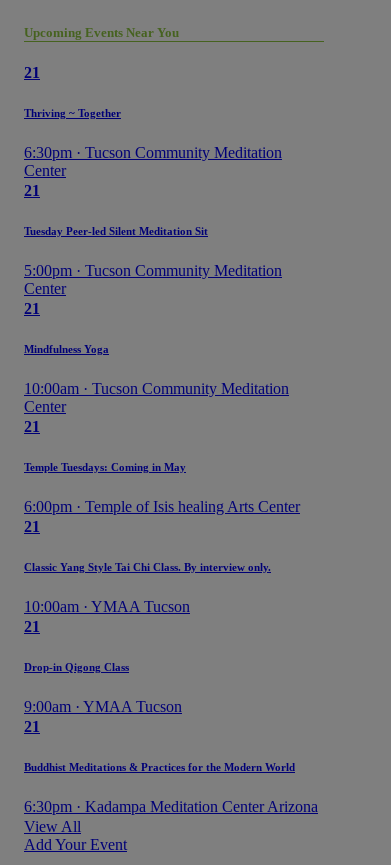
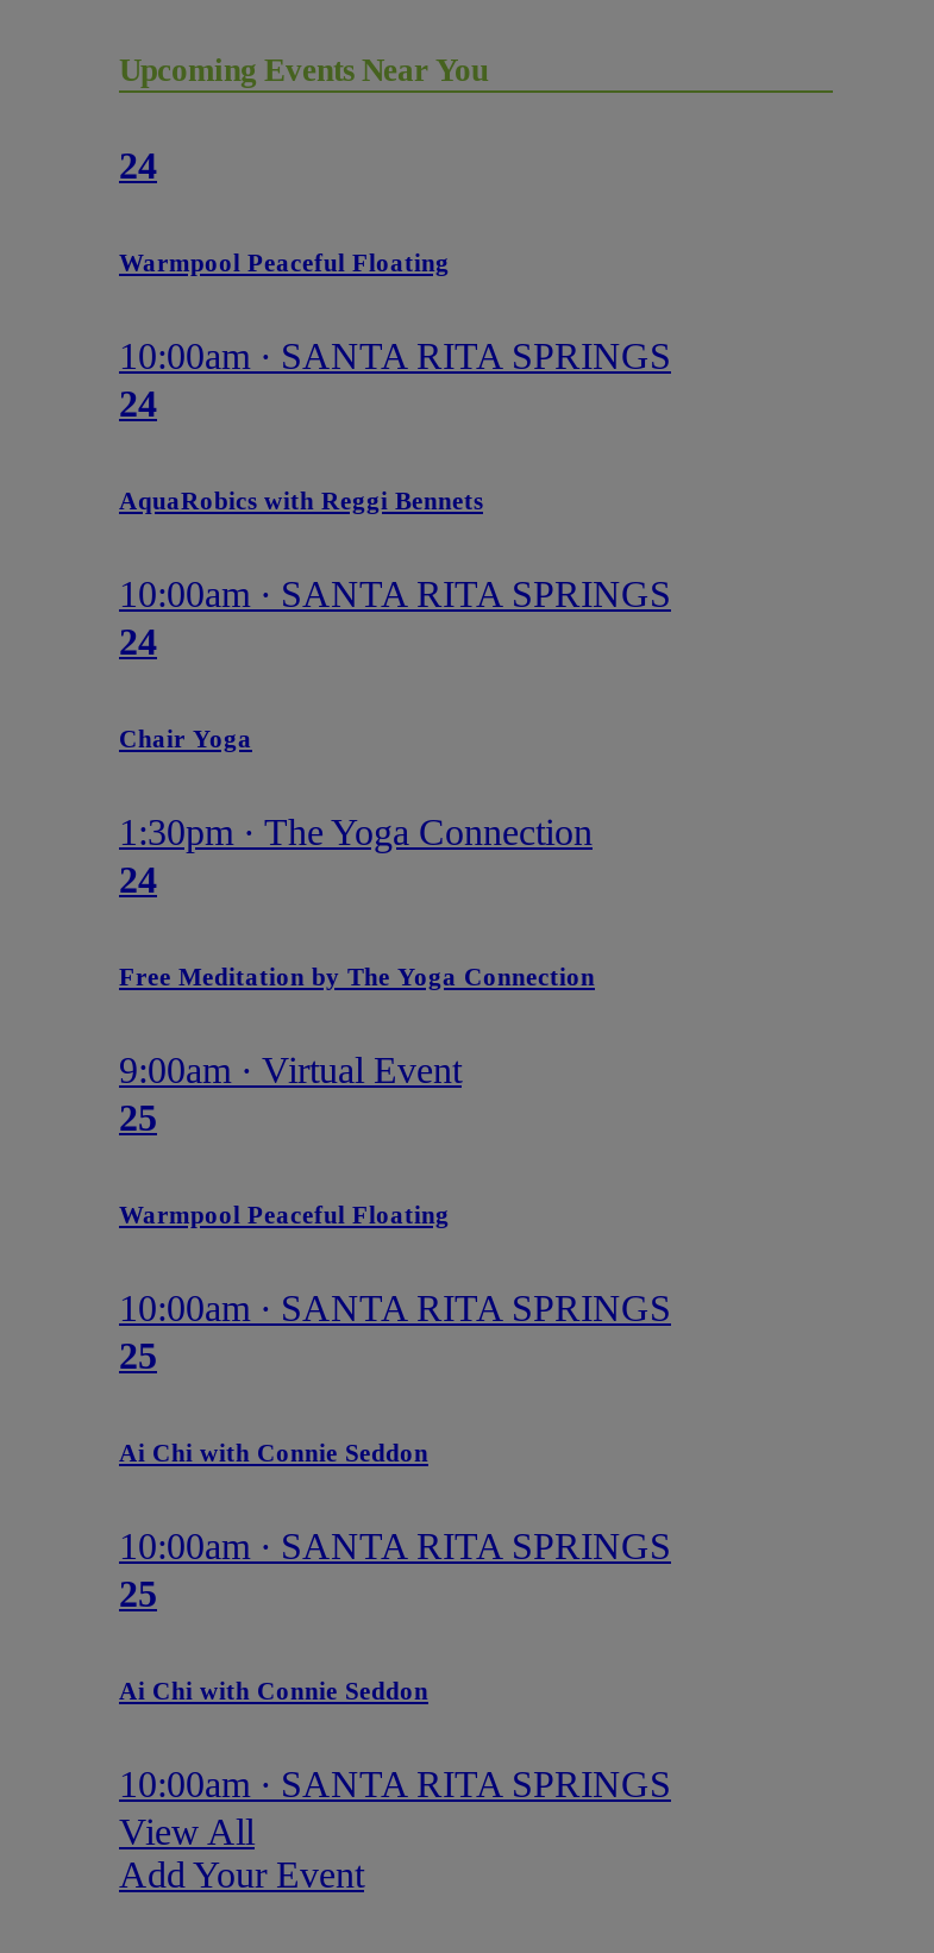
[24,64,40,81] 21 -> [119,146,157,187] 24
[24,107,121,119] Thriving ~ Together -> [119,248,450,277] Warmpool Peaceful Floating
[24,144,282,199] 6:30pm · Tucson Community Meditation | Center | 21 -> [119,336,671,424] 10:00am · SANTA RITA SPRINGS | 24
[24,225,208,237] Tuesday Peer-led Silent Meditation Sit -> [119,486,483,515] AquaRobics with Reggi Bennets
[24,262,282,317] 5:00pm · Tucson Community Meditation | Center | 21 -> [119,574,671,662] 10:00am · SANTA RITA SPRINGS | 24
[24,343,109,355] Mindfulness Yoga -> [119,724,252,753] Chair Yoga
[24,380,289,435] 10:00am · Tucson Community Meditation | Center | 21 -> [119,812,593,900] 1:30pm · The Yoga Connection | 24
[24,461,186,473] Temple Tuesdays: Coming in May -> [119,962,595,991] Free Meditation by The Yoga Connection
[24,498,300,535] 6:00pm · Temple of Isis healing Arts Center | 21 -> [119,1050,462,1138] 9:00am · Virtual Event | 25
[24,561,271,573] Classic Yang Style Tai Chi Class. By interview only. -> [119,1200,450,1228] Warmpool Peaceful Floating
[24,598,190,635] 10:00am · YMAA Tucson | 21 -> [119,1288,671,1376] 10:00am · SANTA RITA SPRINGS | 25
[24,661,129,673] Drop-in Qigong Class -> [119,1438,428,1466] Ai Chi with Connie Seddon
[24,698,182,735] 9:00am · YMAA Tucson | 21 -> [119,1526,671,1614] 10:00am · SANTA RITA SPRINGS | 25
[24,761,295,773] Buddhist Meditations & Practices for the Modern World -> [119,1676,428,1704] Ai Chi with Connie Seddon
[24,798,318,815] 6:30pm · Kadampa Meditation Center Arizona -> [119,1764,671,1804] 10:00am · SANTA RITA SPRINGS

